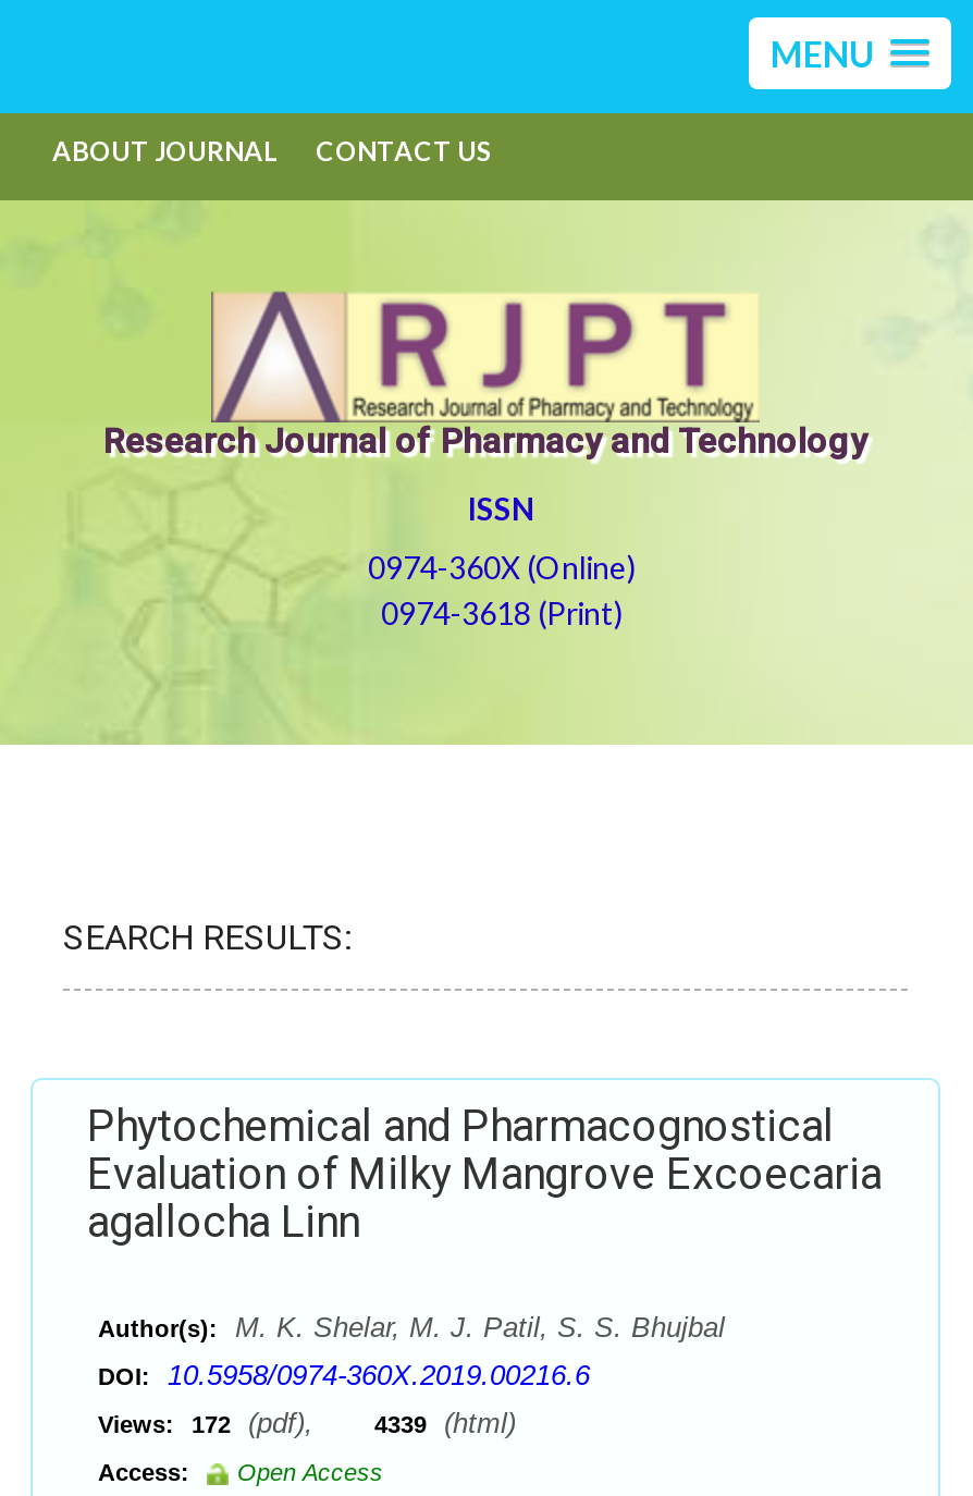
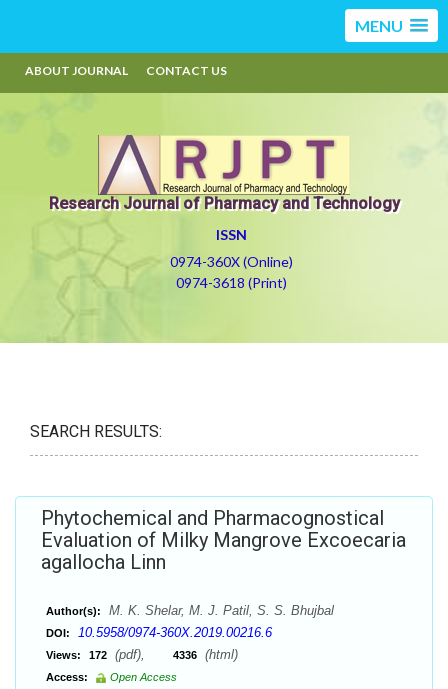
[98,1407,516,1439] Views: 172 (pdf), 4339 (html) -> [46,647,238,662] Views: 172 (pdf), 4336 (html)

